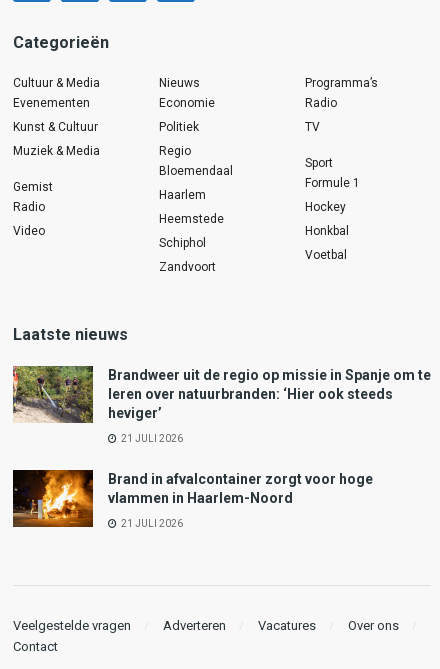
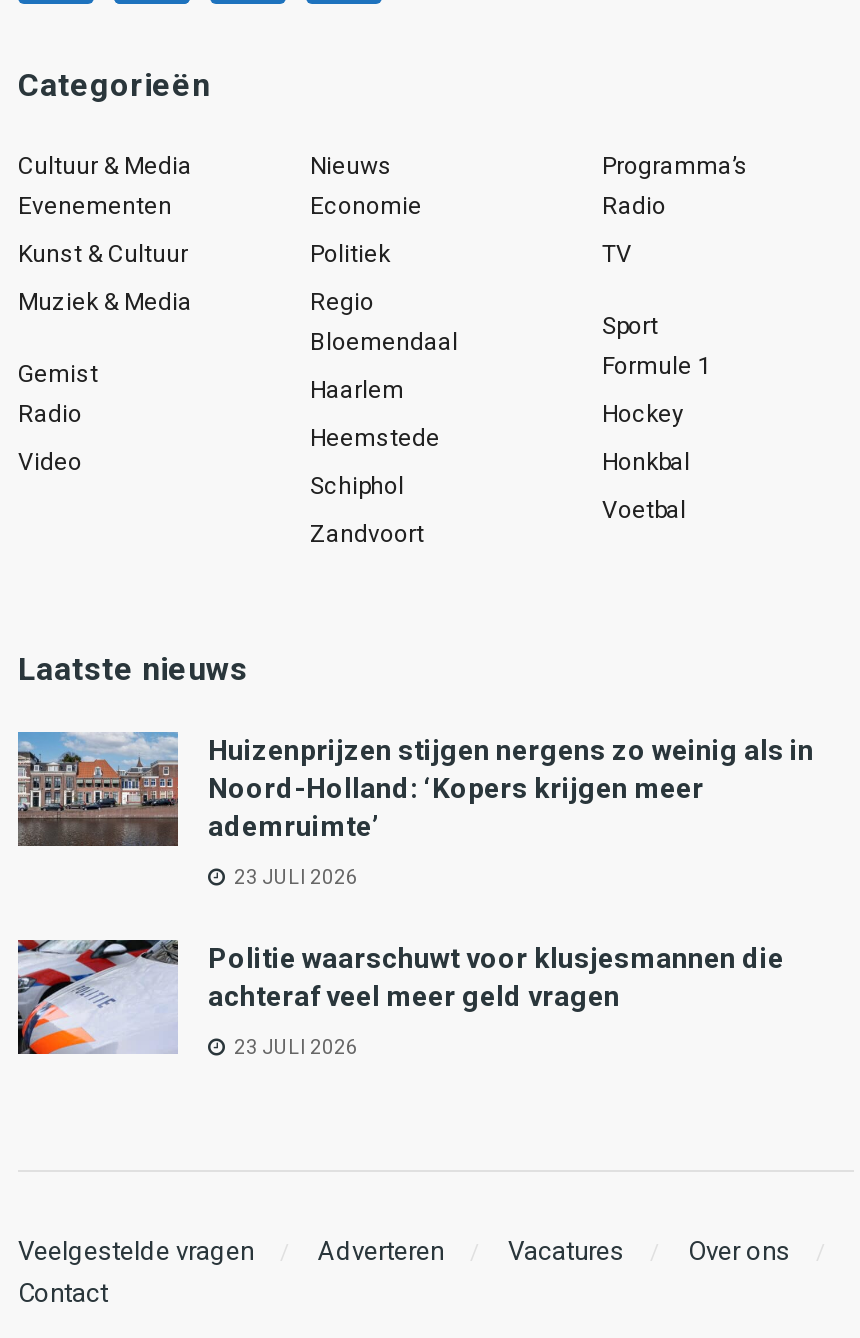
[12,365,431,424] [image] | Brandweer uit de regio op missie in Spanje om te | leren over natuurbranden: ‘Hier ook steeds | heviger’ -> [16,730,814,848] [image] | Huizenprijzen stijgen nergens zo weinig als in | Noord-Holland: ‘Kopers krijgen meer | ademruimte’
[119,432,183,443] 21 JULI 2026 -> [230,865,358,887] 23 JULI 2026
[12,469,373,528] [image] | Brand in afvalcontainer zorgt voor hoge | vlammen in Haarlem-Noord -> [16,938,784,1056] [image] | Politie waarschuwt voor klusjesmannen die | achteraf veel meer geld vragen
[119,517,183,528] 21 JULI 2026 -> [230,1035,358,1057] 23 JULI 2026

